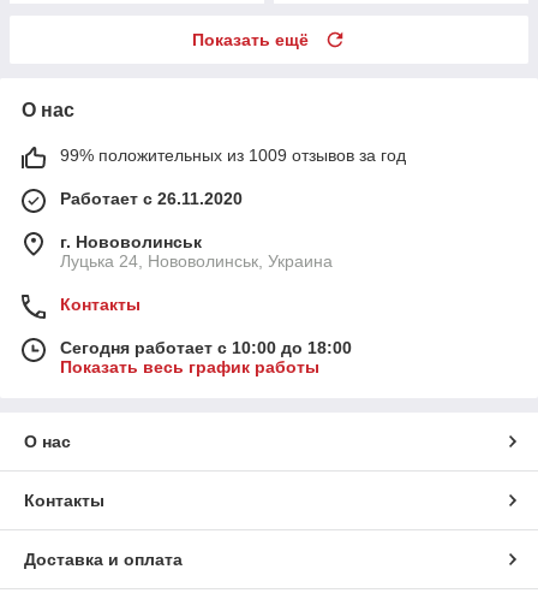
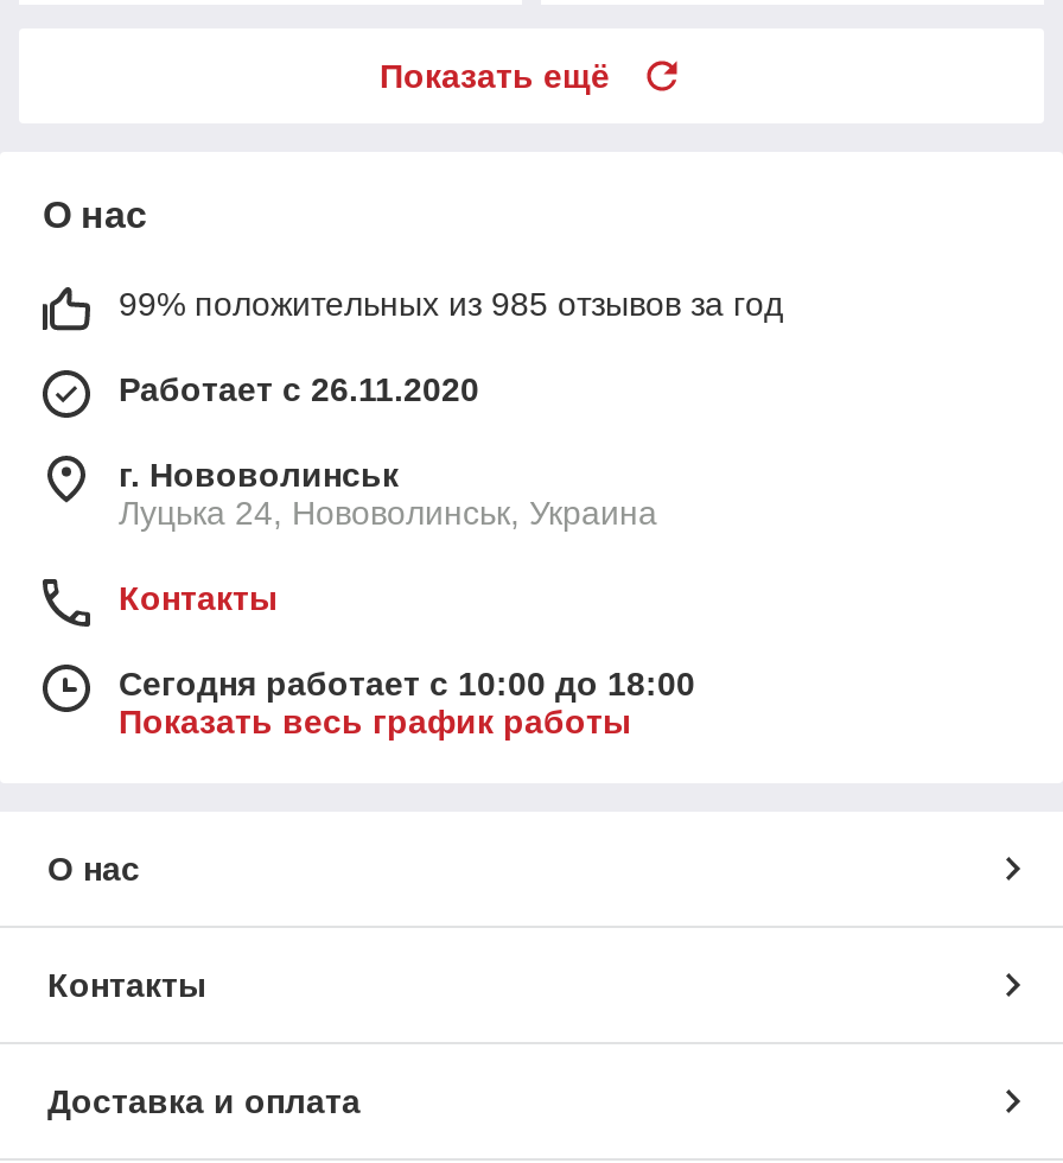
[60,146,406,165] 99% положительных из 1009 отзывов за год -> [119,285,783,323] 99% положительных из 985 отзывов за год

